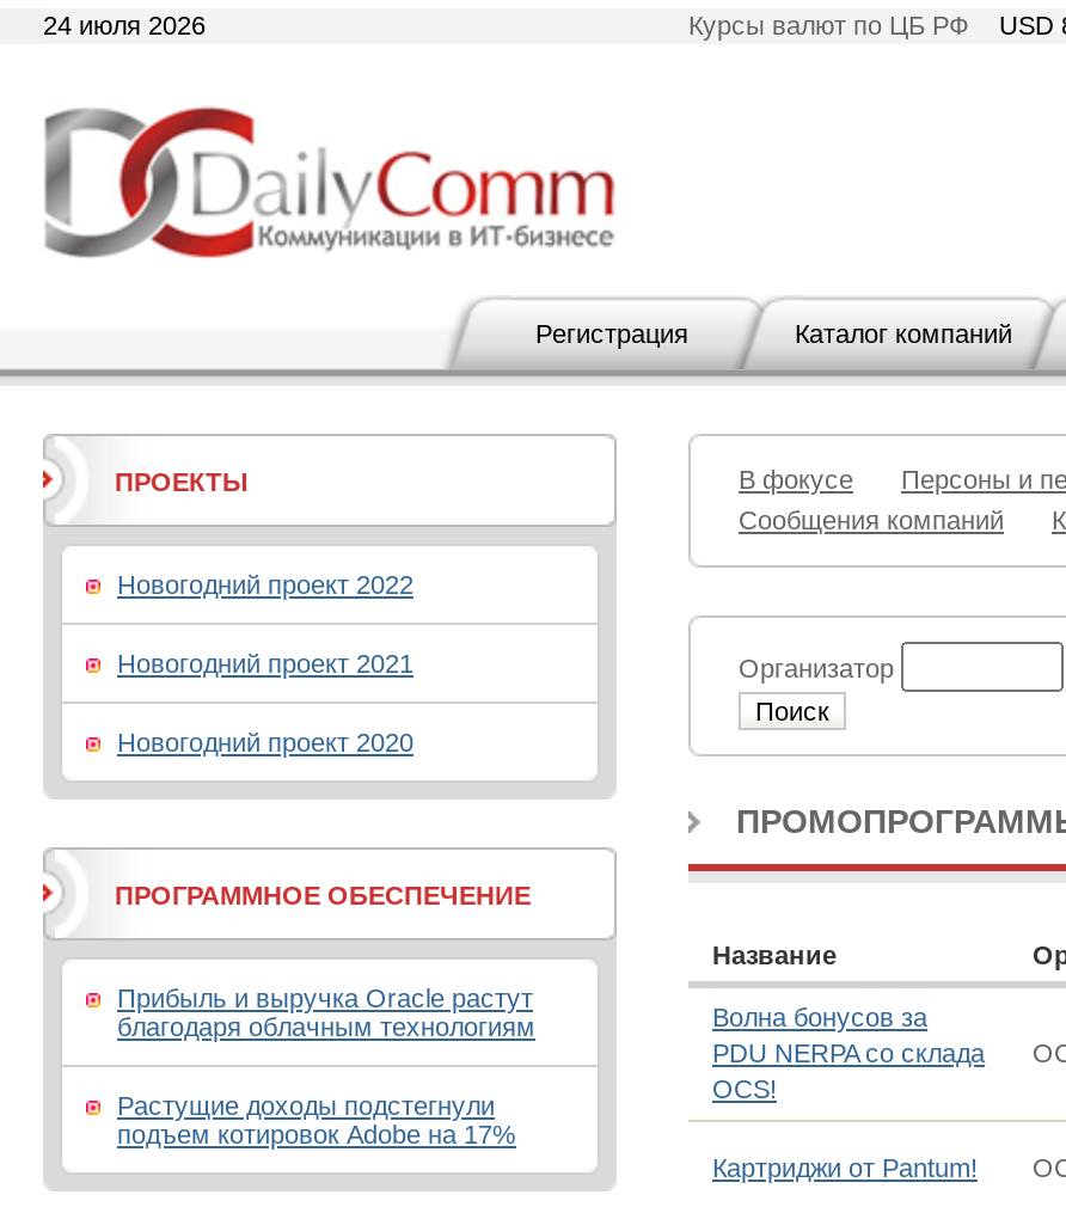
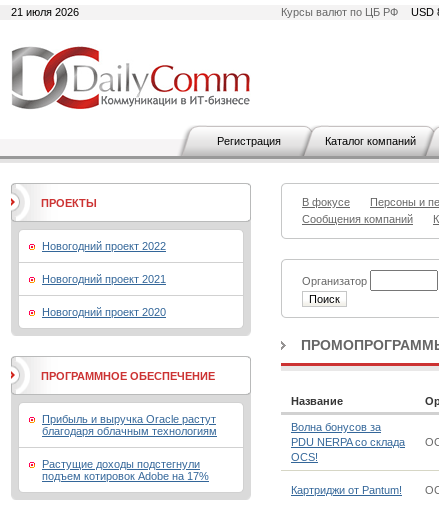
[43,11,206,39] 24 июля 2026 -> [11,6,79,18] 21 июля 2026

